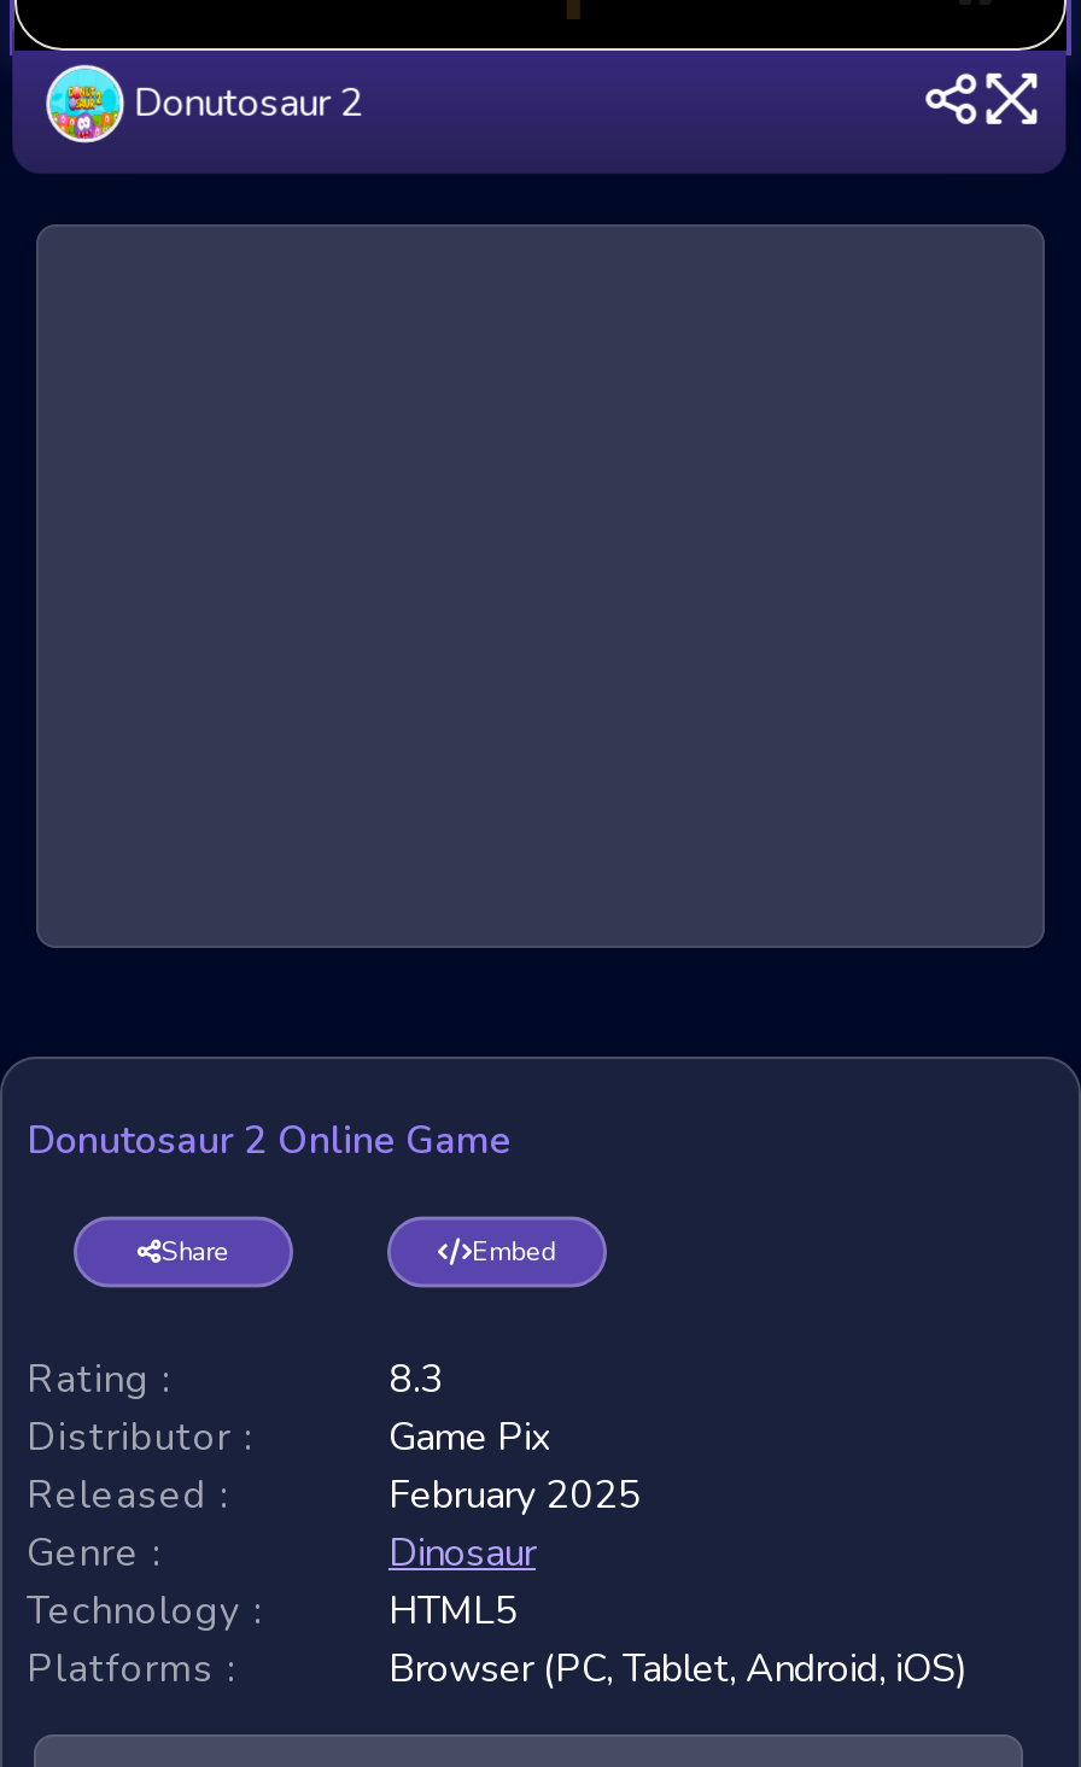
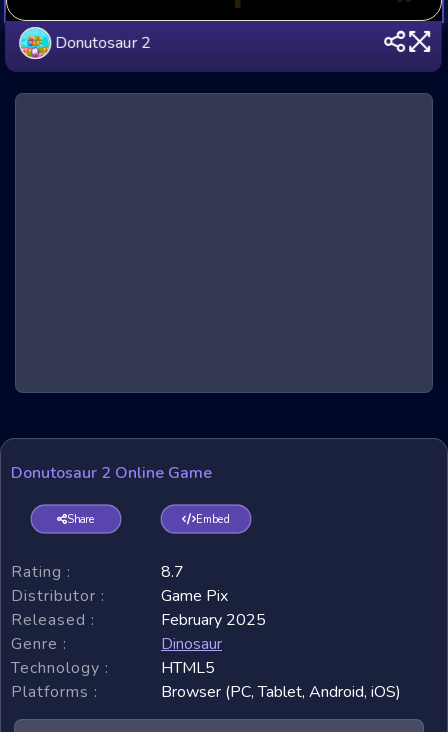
[388,1353,444,1406] 8.3 -> [161,561,184,583] 8.7

